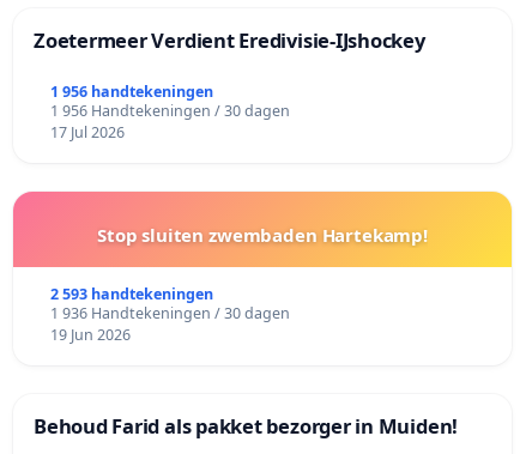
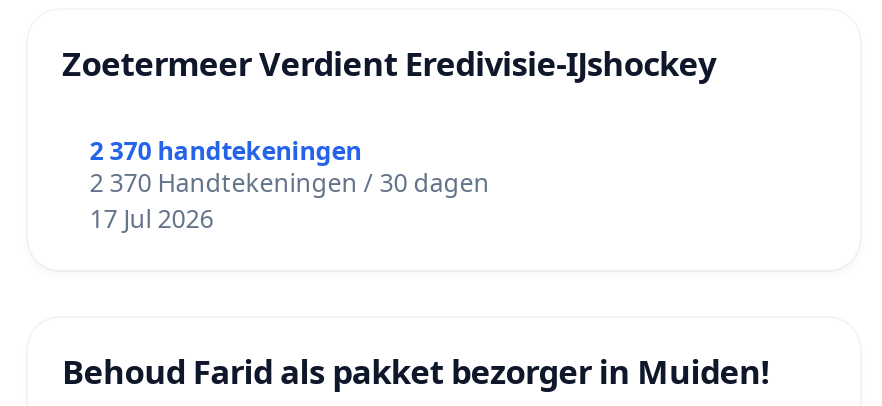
[50,82,213,102] 1 956 handtekeningen -> [90,135,362,169] 2 370 handtekeningen
[50,101,290,122] 1 956 Handtekeningen / 30 dagen -> [90,167,490,201] 2 370 Handtekeningen / 30 dagen
[50,223,428,346] Stop sluiten zwembaden Hartekamp! | 2 593 handtekeningen | 1 936 Handtekeningen / 30 dagen | 19 Jun 2026 -> none

